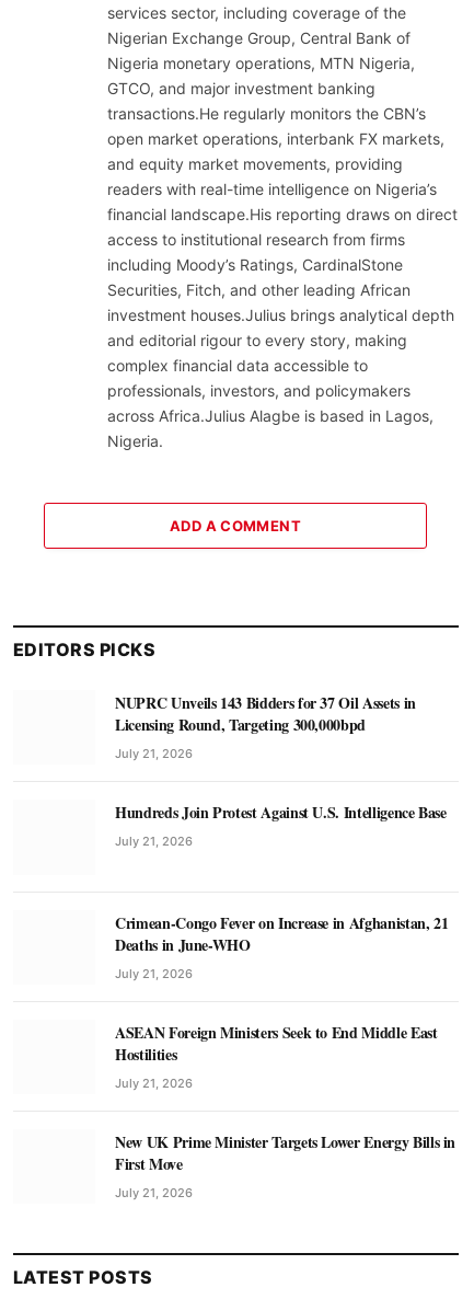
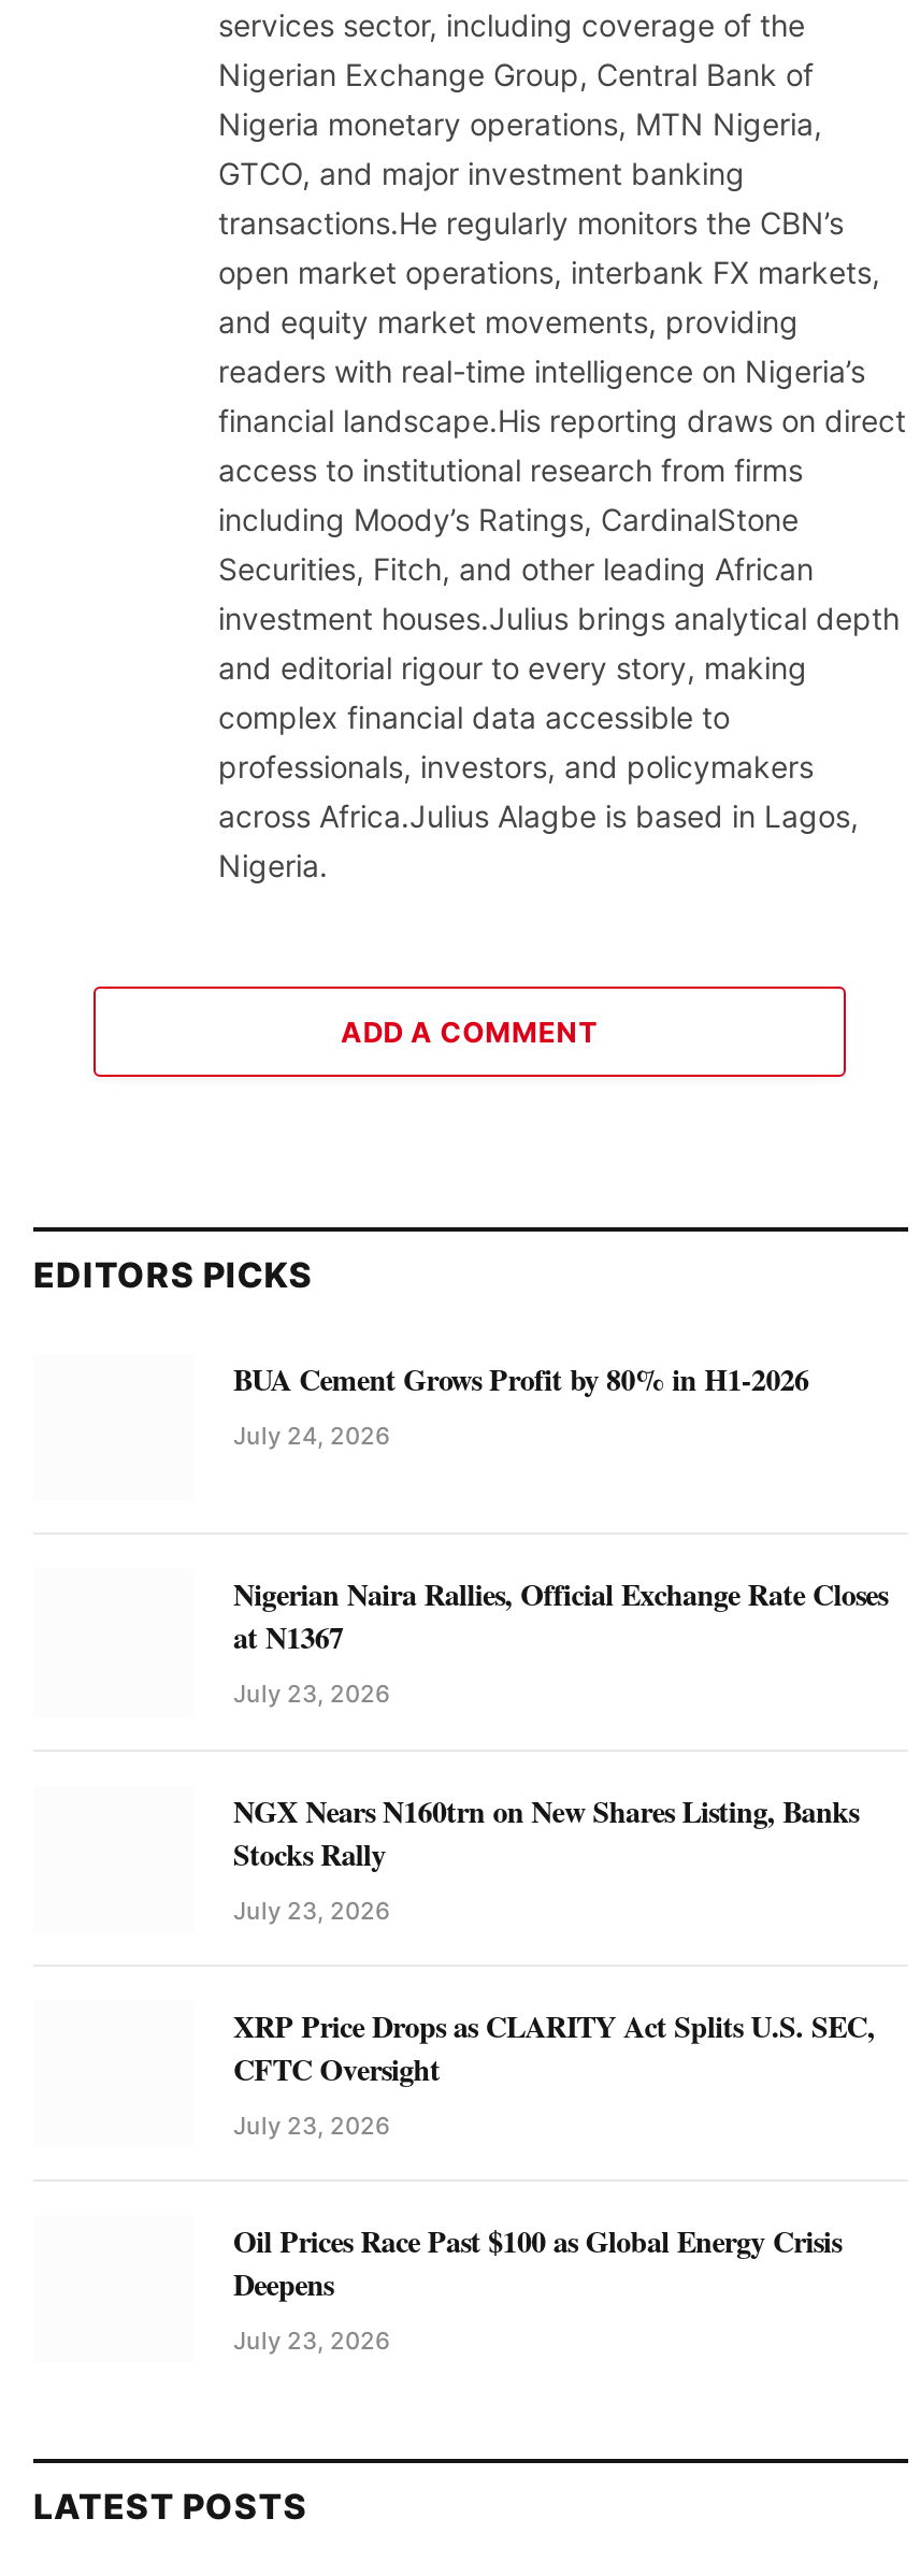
[115,691,416,761] NUPRC Unveils 143 Bidders for 37 Oil Assets in | Licensing Round, Targeting 300,000bpd | July 21, 2026 -> [233,1357,809,1451] BUA Cement Grows Profit by 80% in H1-2026 | July 24, 2026
[115,801,446,849] Hundreds Join Protest Against U.S. Intelligence Base | July 21, 2026 -> [233,1572,888,1710] Nigerian Naira Rallies, Official Exchange Rate Closes | at N1367 | July 23, 2026
[115,911,448,981] Crimean-Congo Fever on Increase in Afghanistan, 21 | Deaths in June-WHO | July 21, 2026 -> [233,1787,859,1925] NGX Nears N160trn on New Shares Listing, Banks | Stocks Rally | July 23, 2026
[115,1021,437,1091] ASEAN Foreign Ministers Seek to End Middle East | Hostilities | July 21, 2026 -> [233,2003,875,2140] XRP Price Drops as CLARITY Act Splits U.S. SEC, | CFTC Oversight | July 23, 2026
[115,1130,456,1200] New UK Prime Minister Targets Lower Energy Bills in | First Move | July 21, 2026 -> [233,2218,841,2355] Oil Prices Race Past $100 as Global Energy Crisis | Deepens | July 23, 2026

